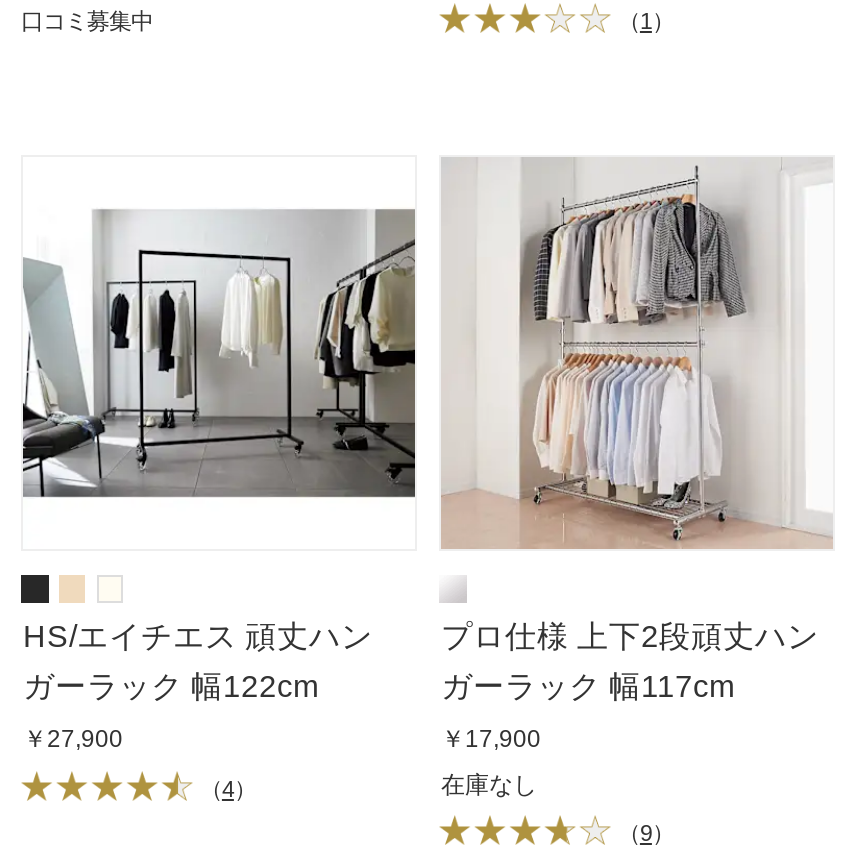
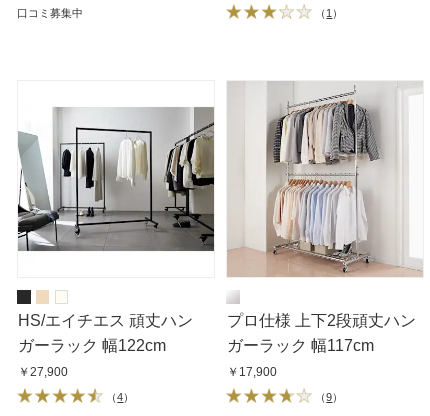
[441,771,537,799] 在庫なし -> none

